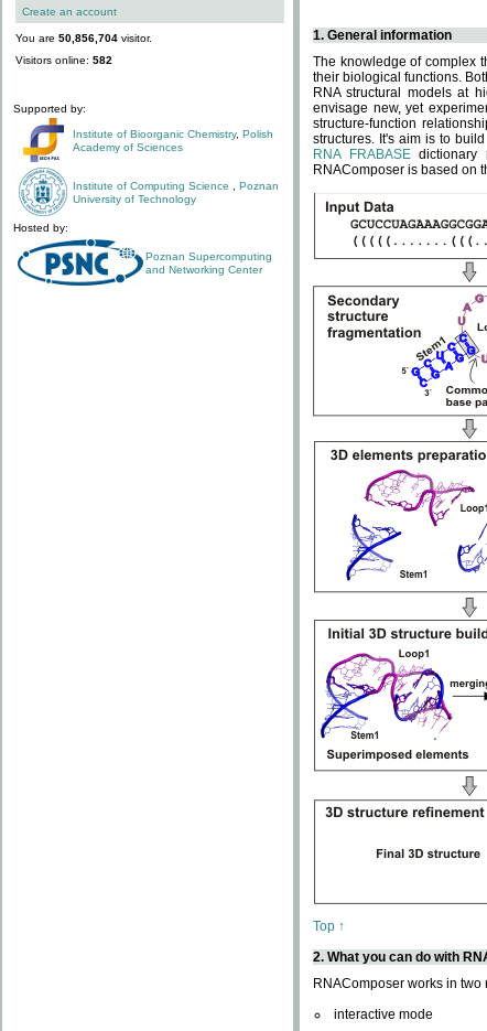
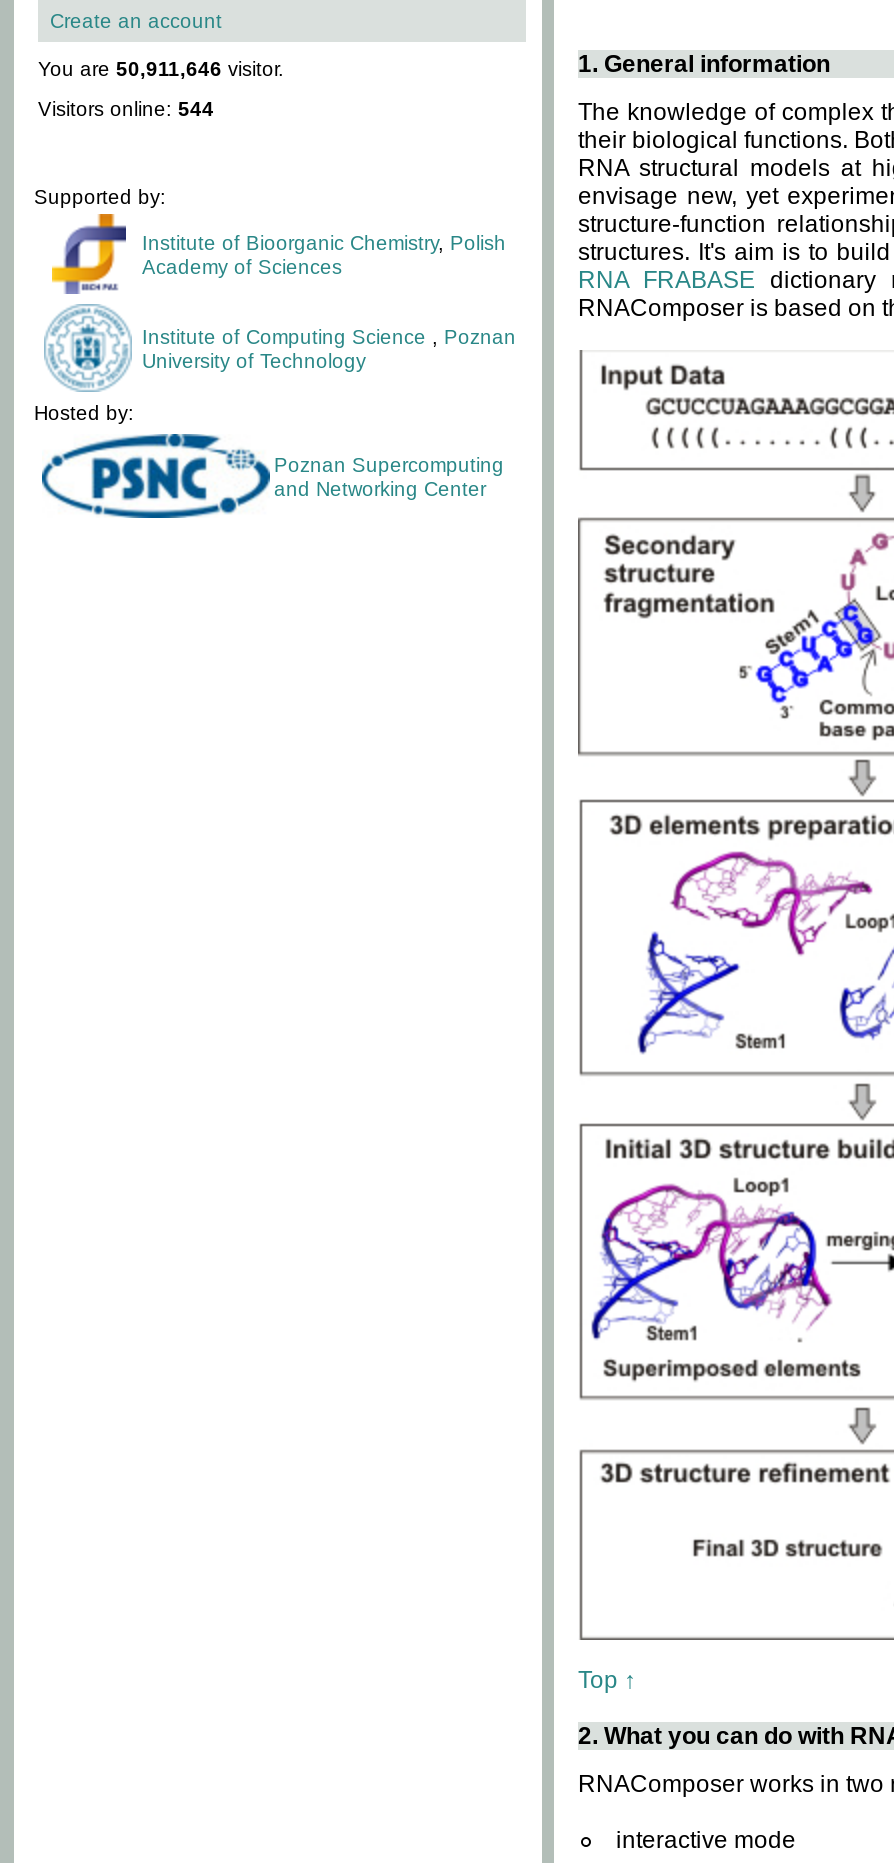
[15,32,152,44] You are 50,856,704 visitor. -> [38,58,284,80] You are 50,911,646 visitor.
[15,54,112,66] Visitors online: 582 -> [38,98,214,120] Visitors online: 544

